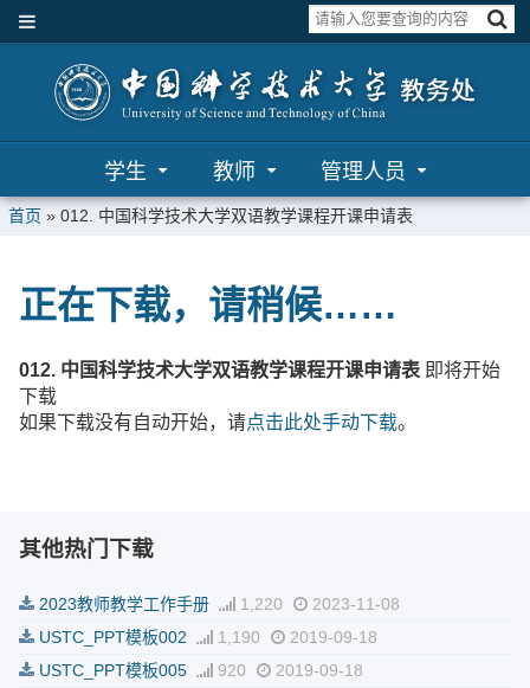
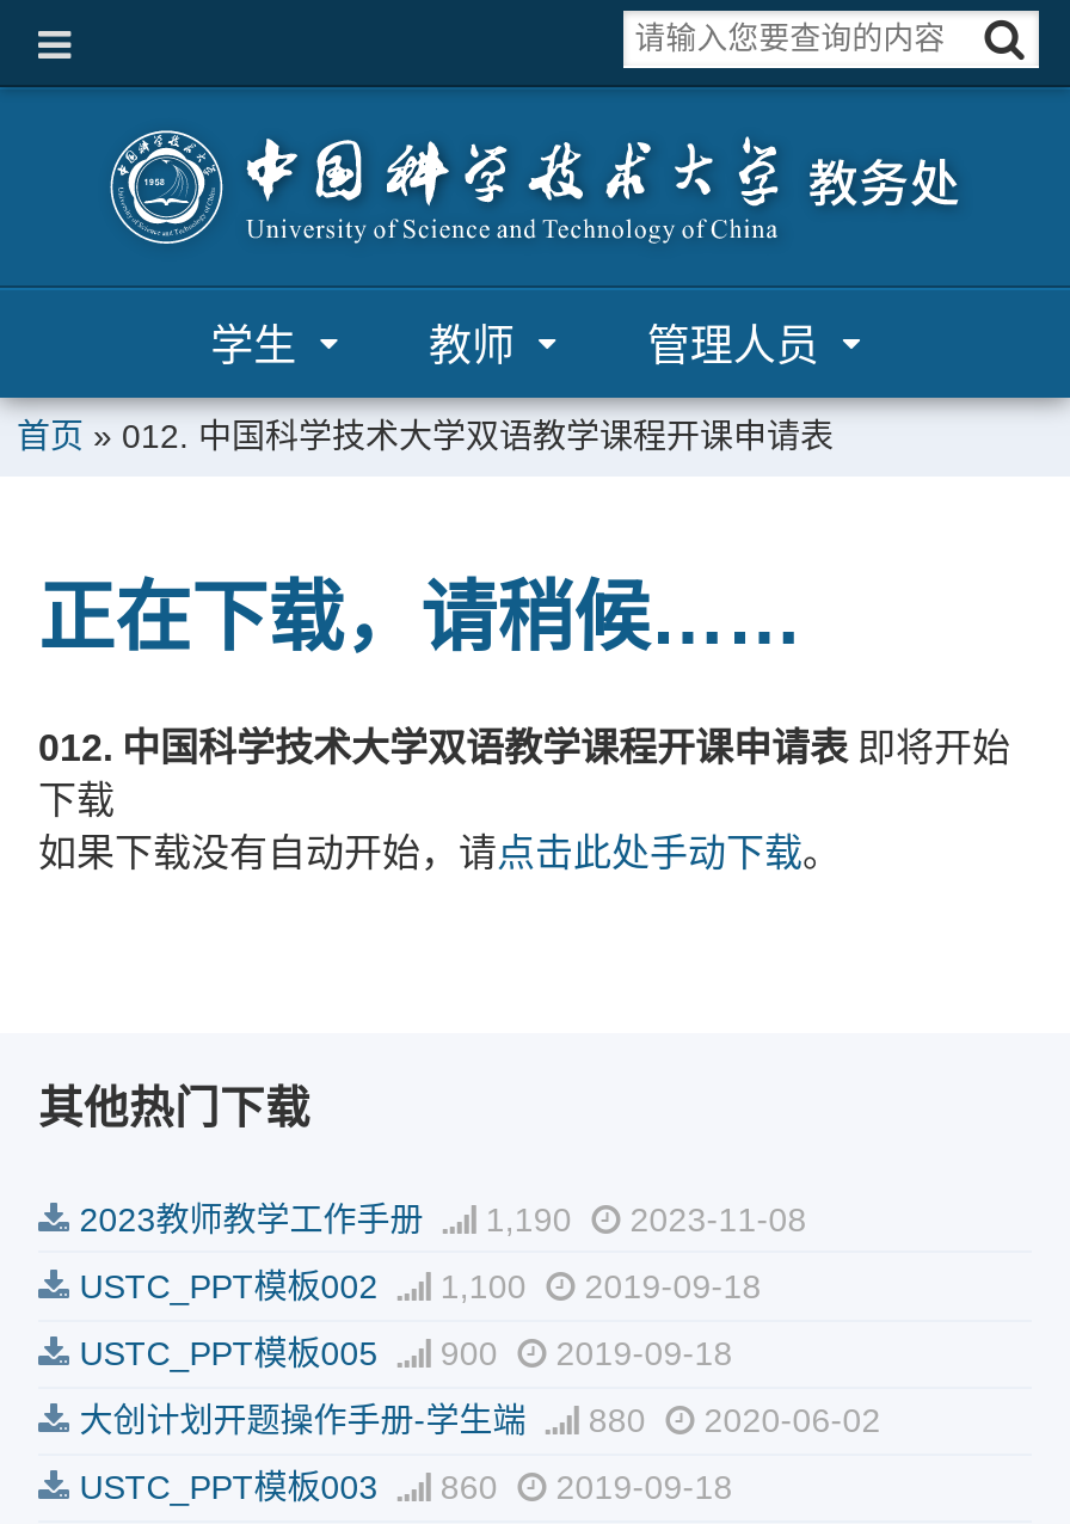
[39,594,400,613] 2023教师教学工作手册 1,220 2023-11-08 -> [79,1200,807,1238] 2023教师教学工作手册 1,190 2023-11-08
[39,627,377,646] USTC_PPT模板002 1,190 2019-09-18 -> [79,1267,761,1305] USTC_PPT模板002 1,100 2019-09-18
[213,661,247,680] 920 -> [79,1334,881,1507] 900 | 2019-09-18 | 大创计划开题操作手册-学生端 | 880 | 2020-06-02 | USTC_PPT模板003 | 860

